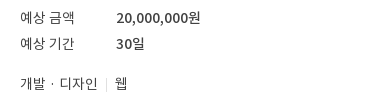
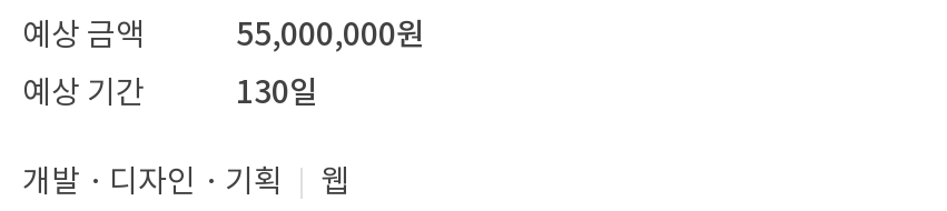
[116,9,201,27] 20,000,000원 -> [236,14,425,54] 55,000,000원
[116,35,145,53] 30일 -> [236,72,318,112] 130일
[20,75,98,93] 개발 · 디자인 -> [22,161,283,201] 개발 · 디자인 · 기획

